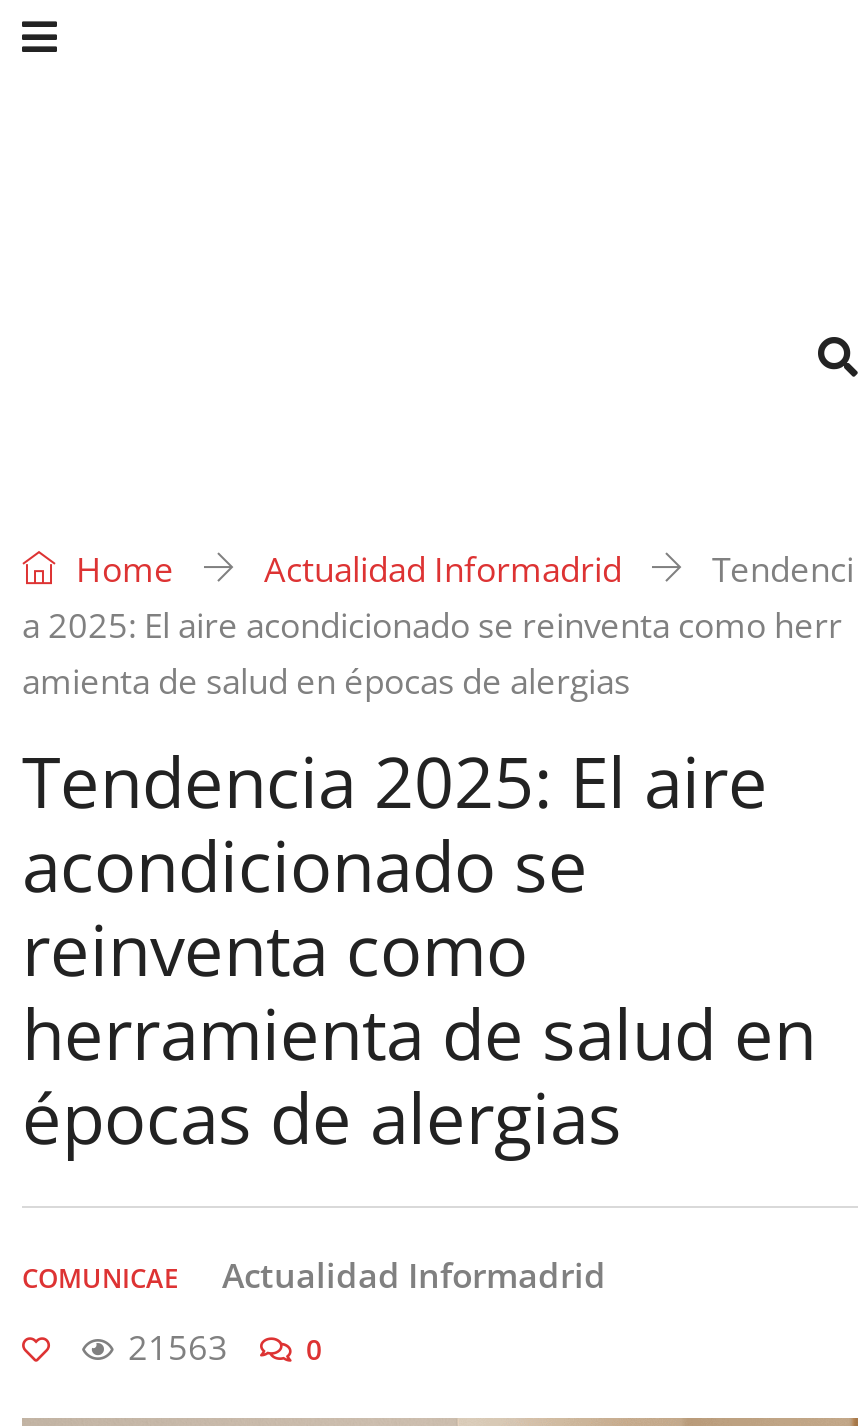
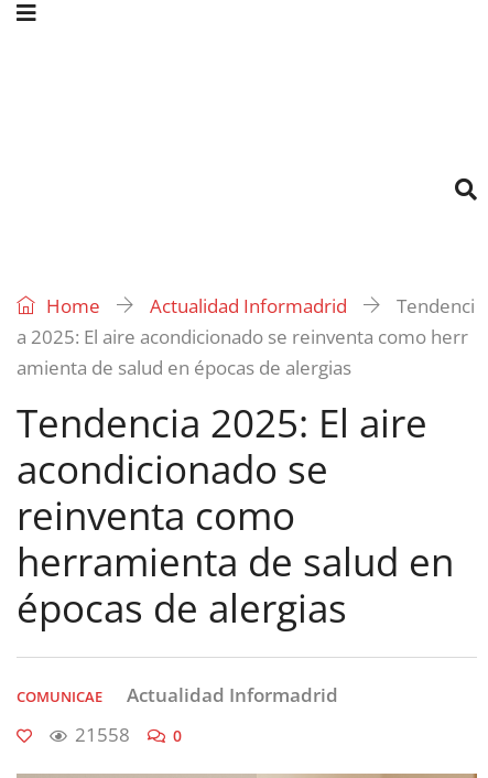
[128,1324,228,1370] 21563 -> [75,722,130,747] 21558

